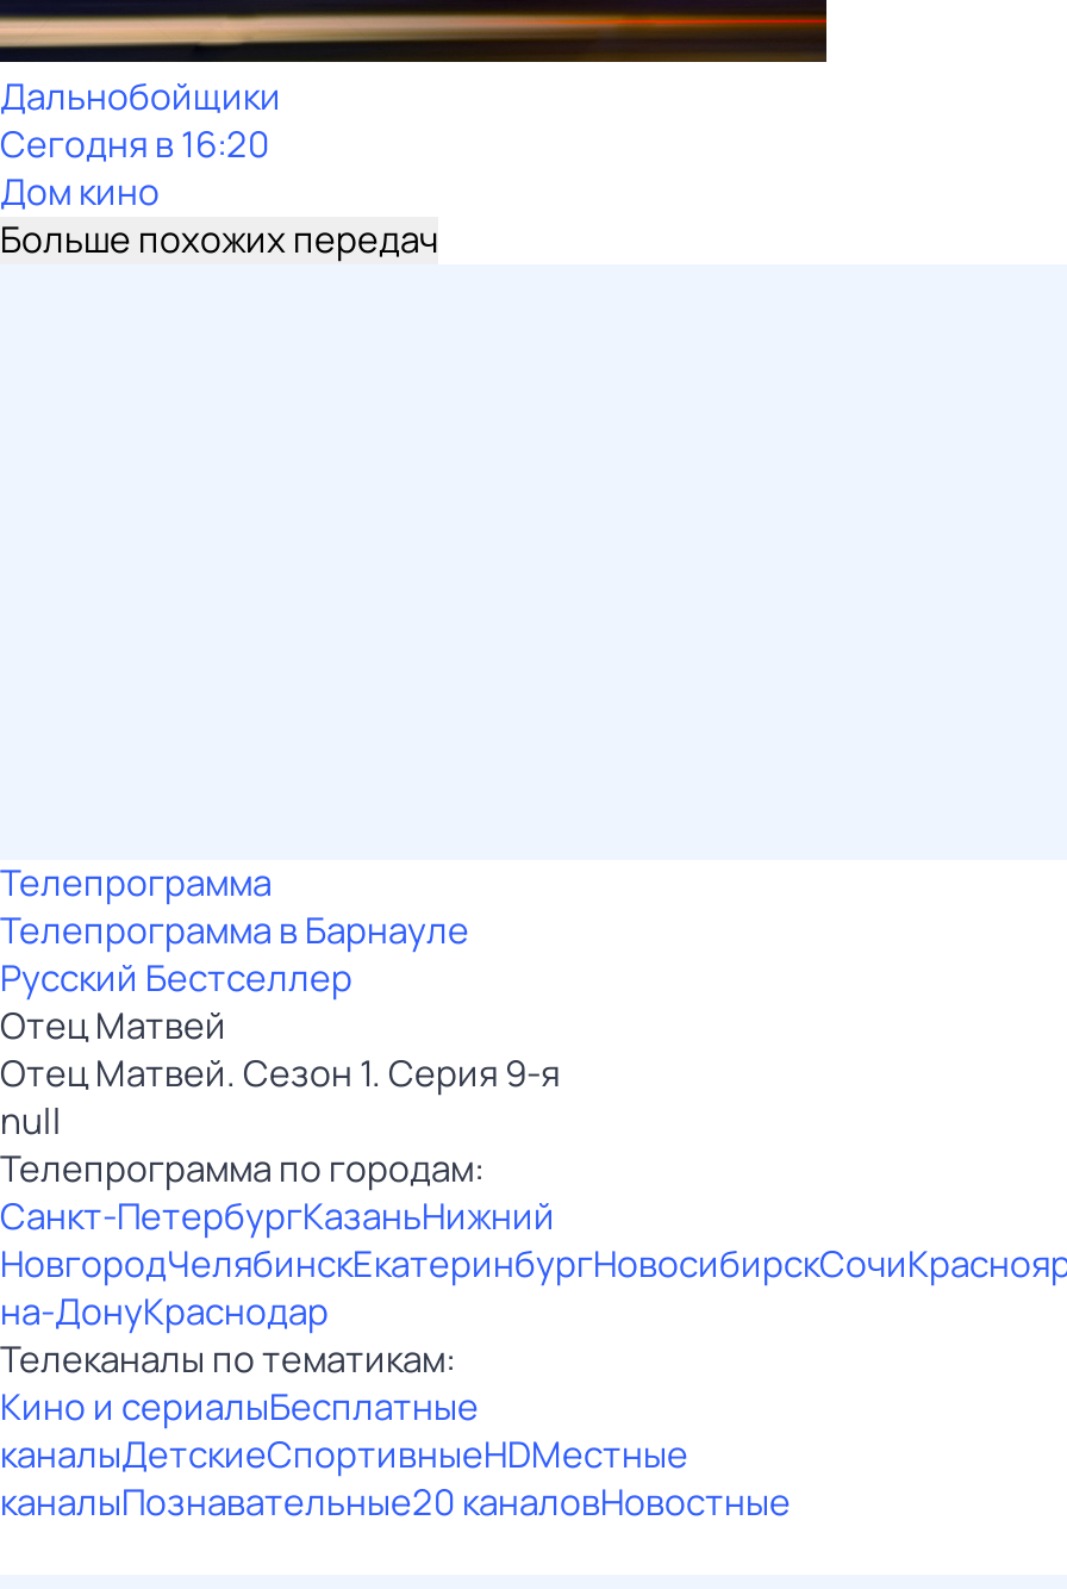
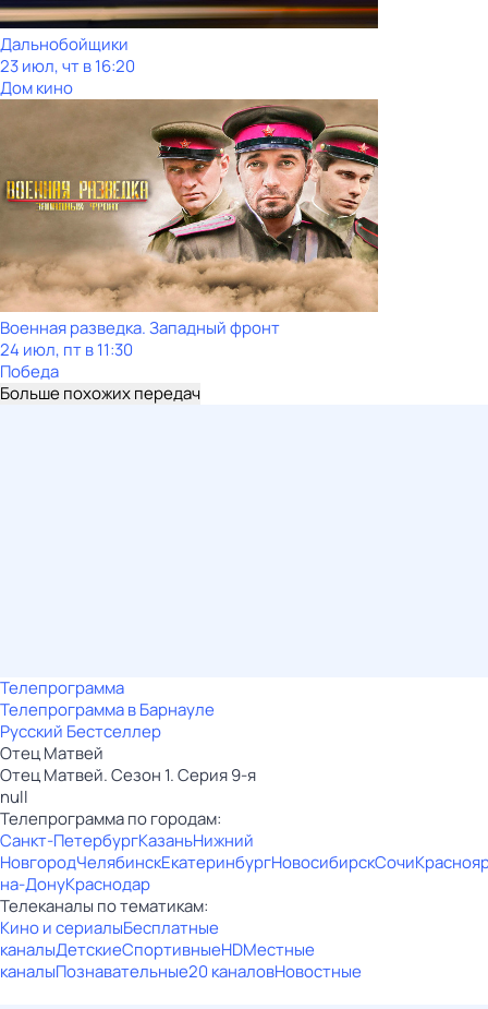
[0,119,269,169] Сегодня в 16:20 -> [0,55,135,77] 23 июл, чт в 16:20
none -> [0,98,379,383] [image] | Военная разведка. Западный фронт | 24 июл, пт в 11:30 | Победа

